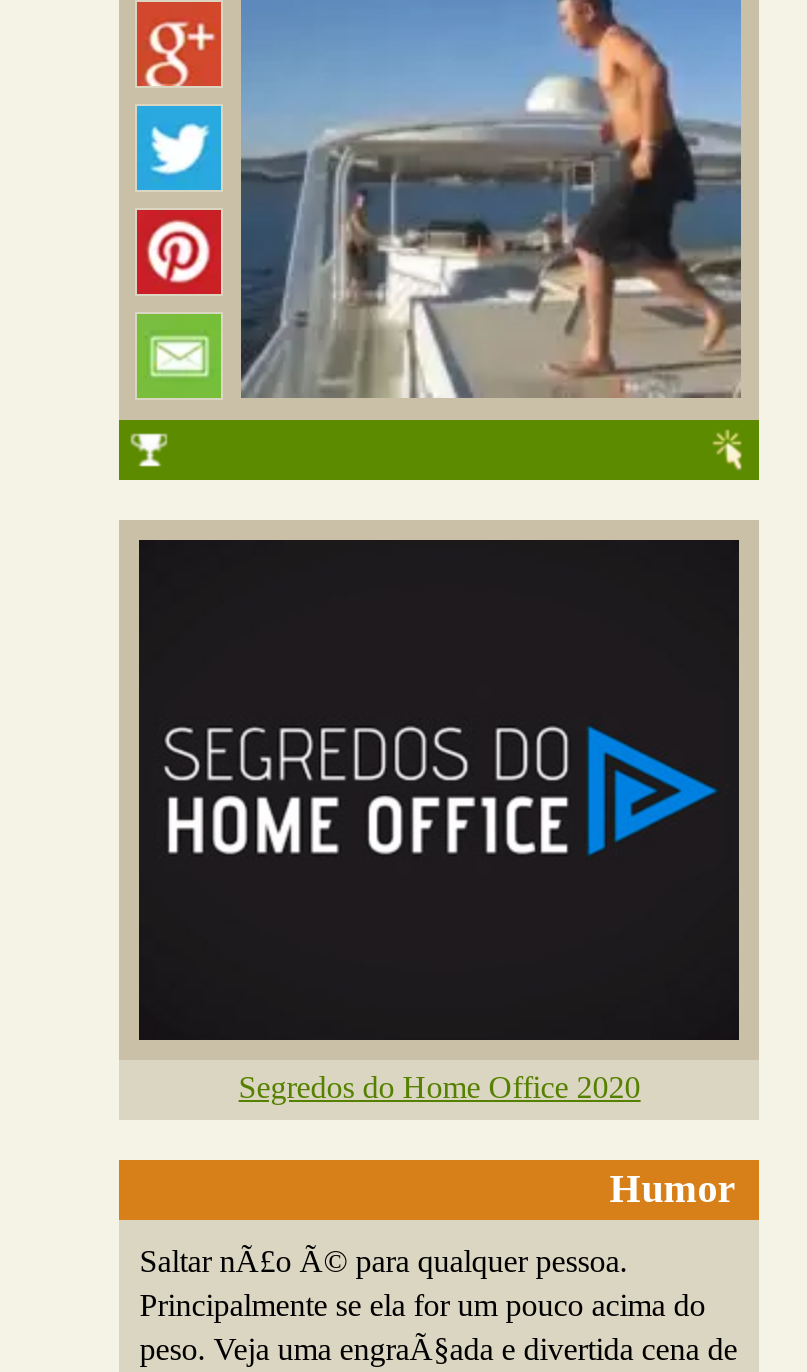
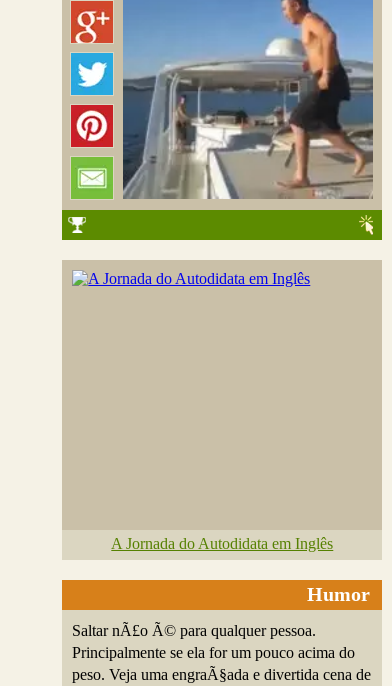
[137,538,741,1042] [image] -> none
[239,1070,641,1104] Segredos do Home Office 2020 -> [111,535,333,552] A Jornada do Autodidata em Inglês

